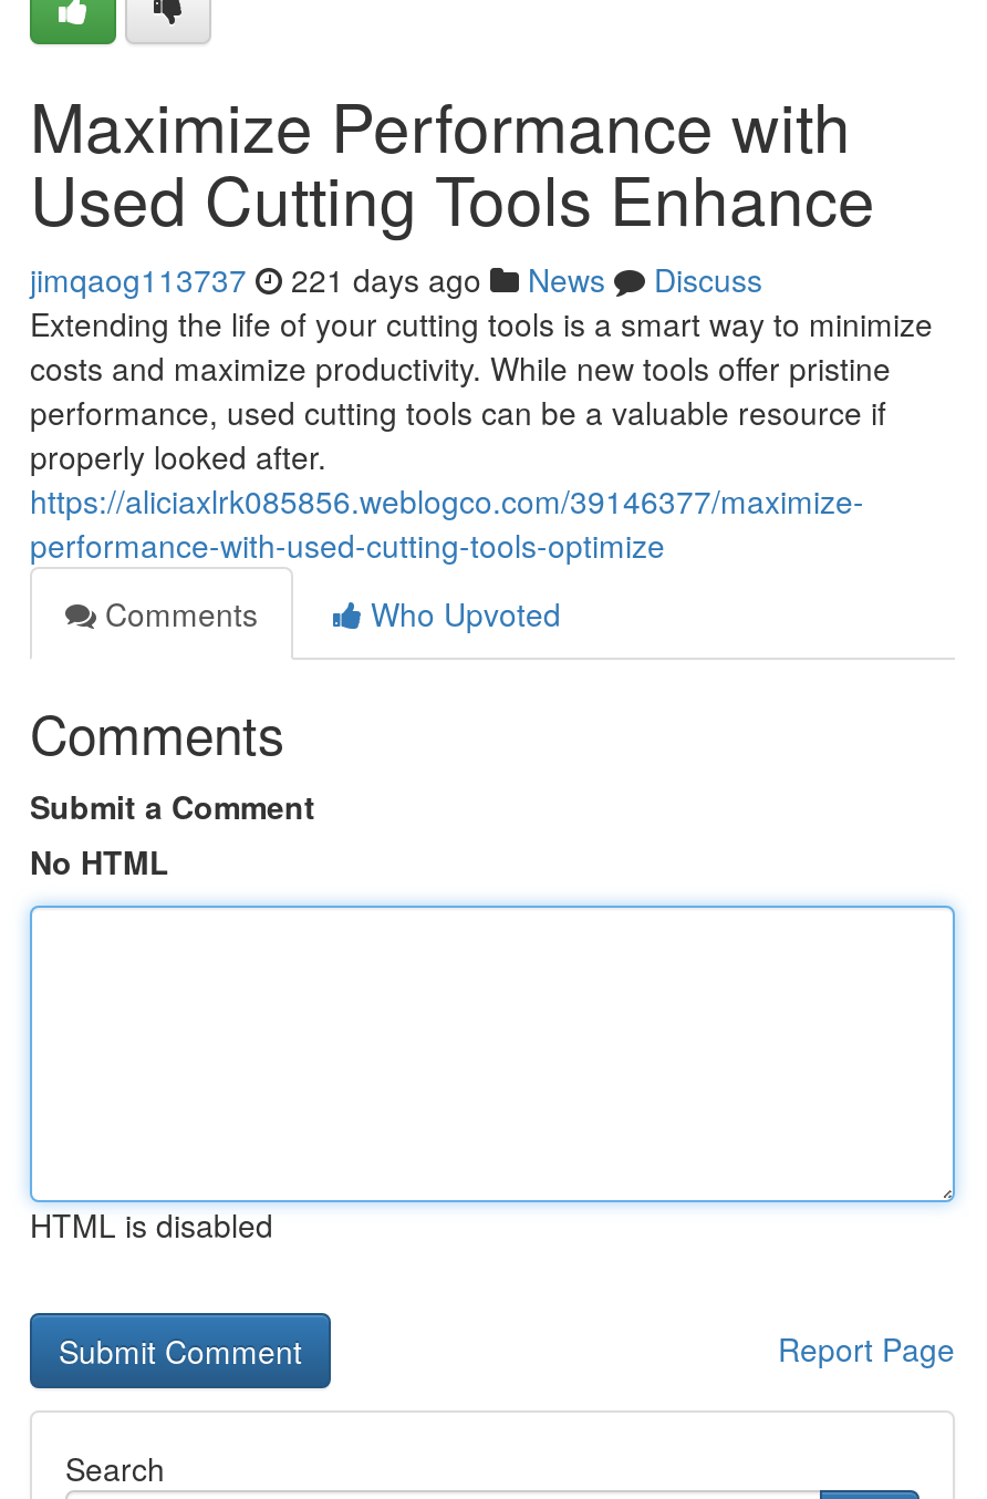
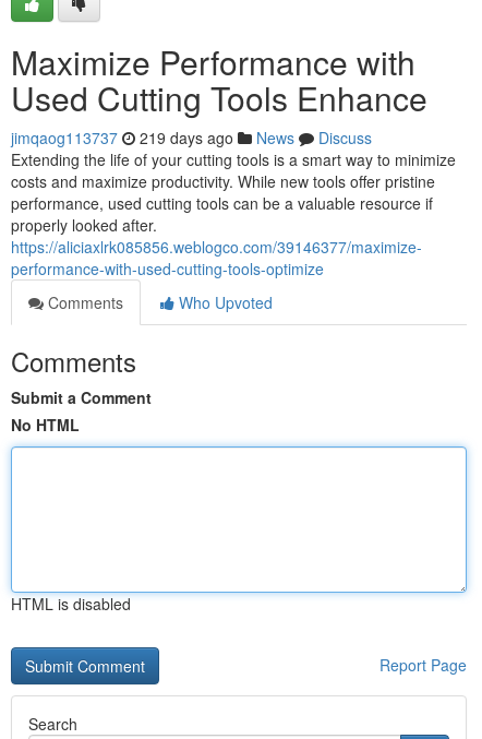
[30,257,762,301] jimqaog113737 221 days ago News Discuss -> [11,127,372,148] jimqaog113737 219 days ago News Discuss

